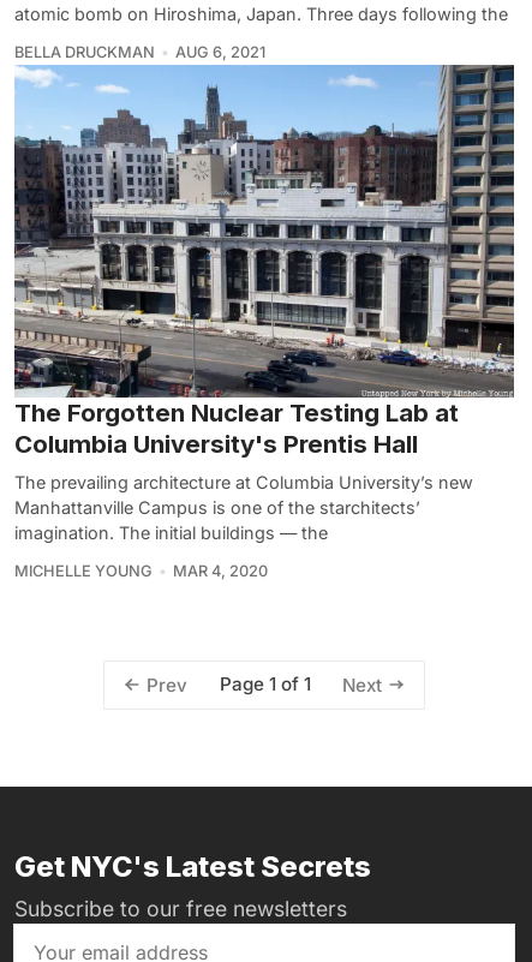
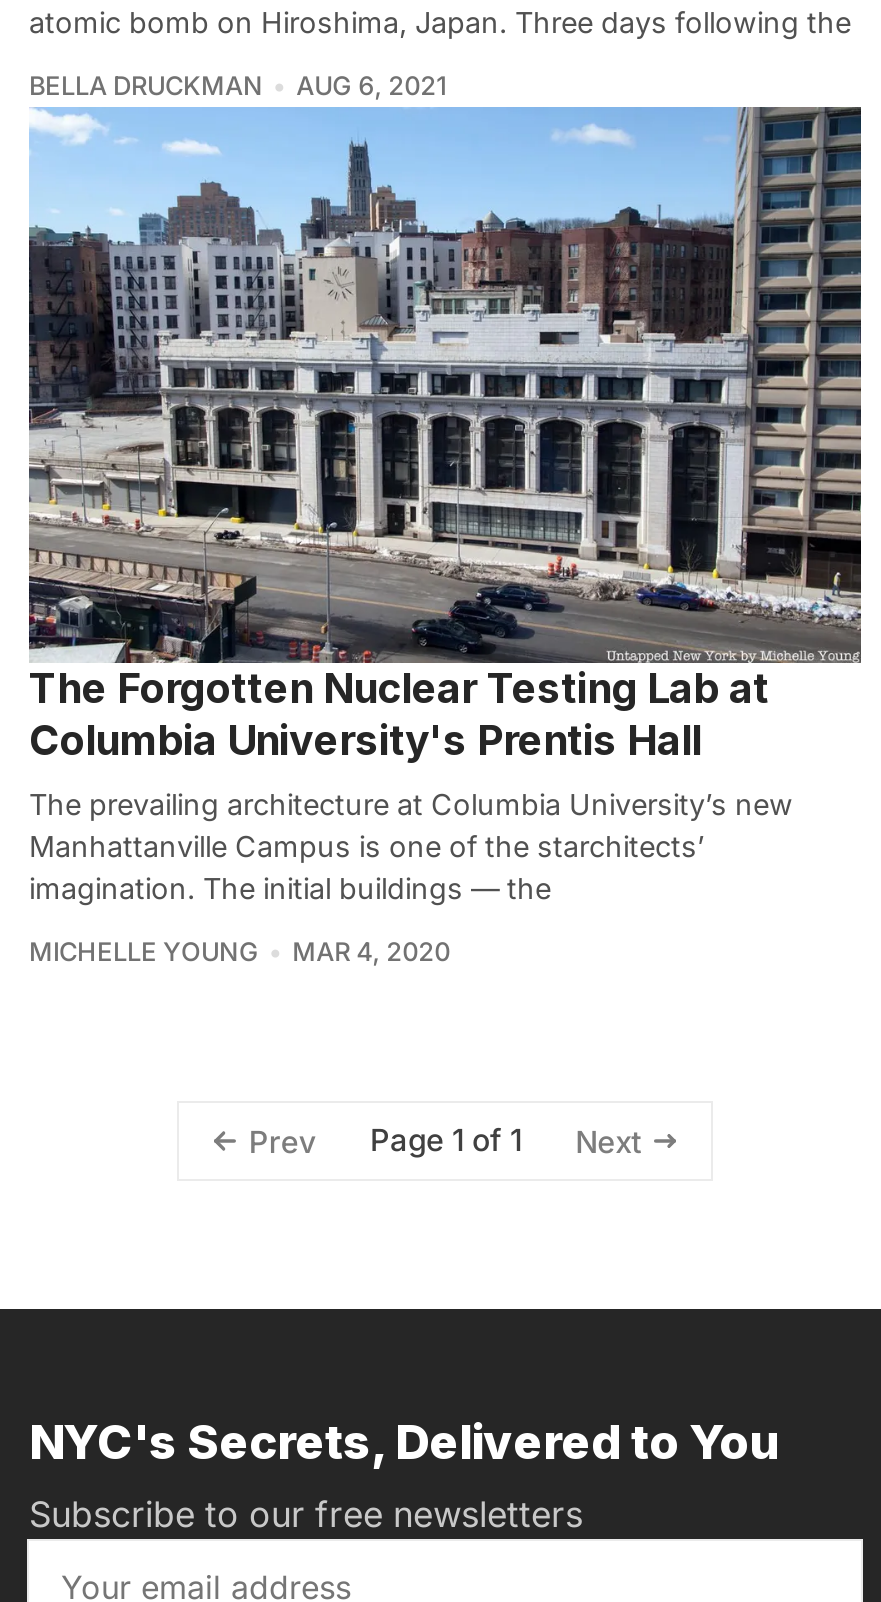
[14,849,371,884] Get NYC's Latest Secrets -> [29,1414,777,1472] NYC's Secrets, Delivered to You

